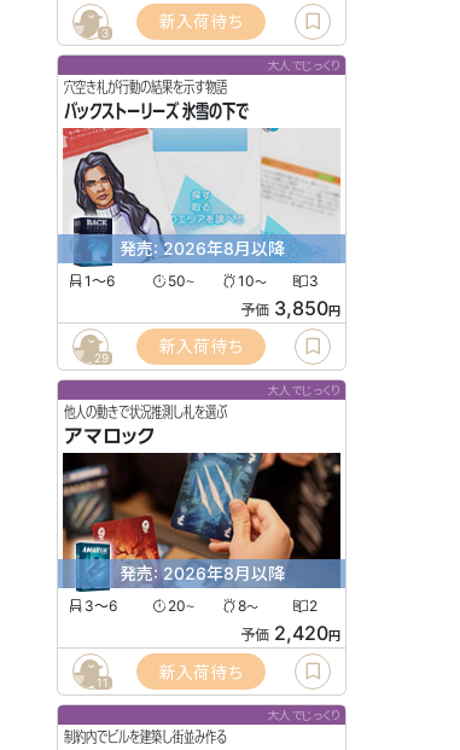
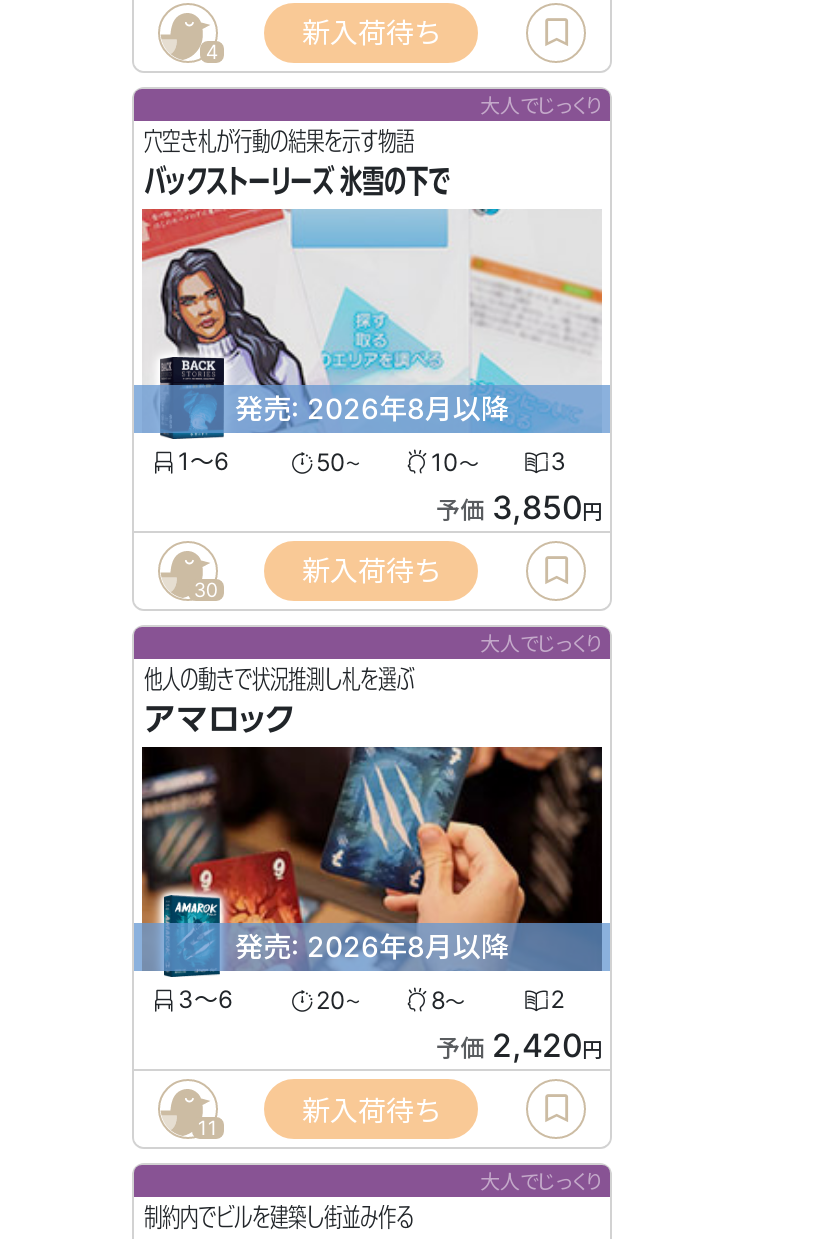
[101,26,108,39] 3 -> [206,40,218,62] 4
[94,351,108,364] 29 -> [194,579,218,601] 30

